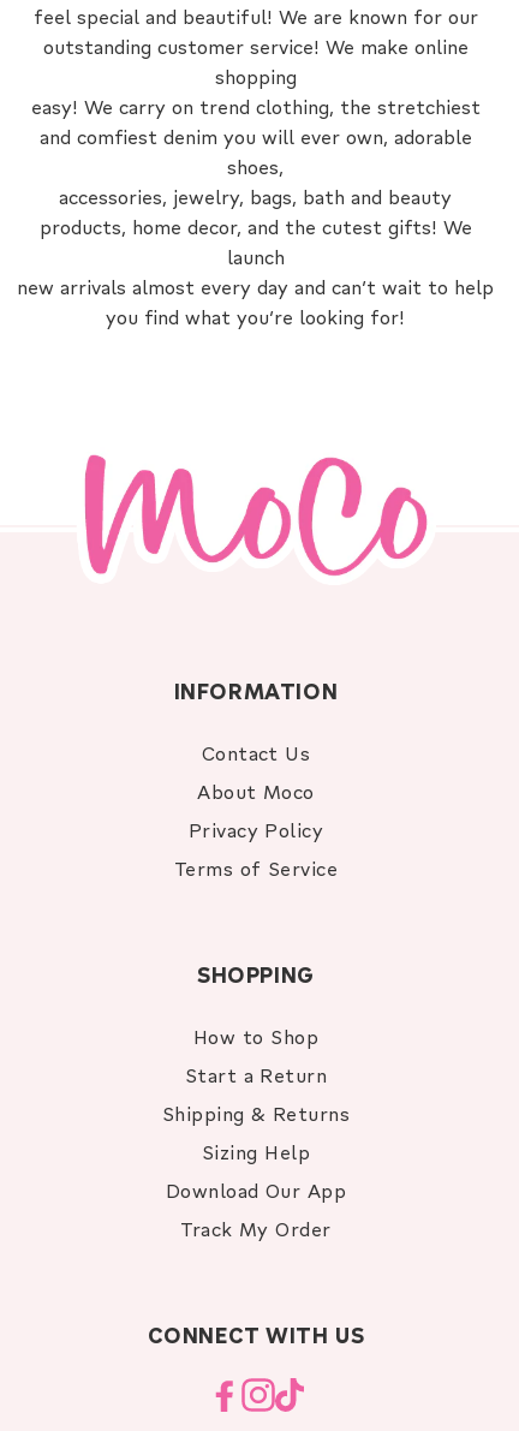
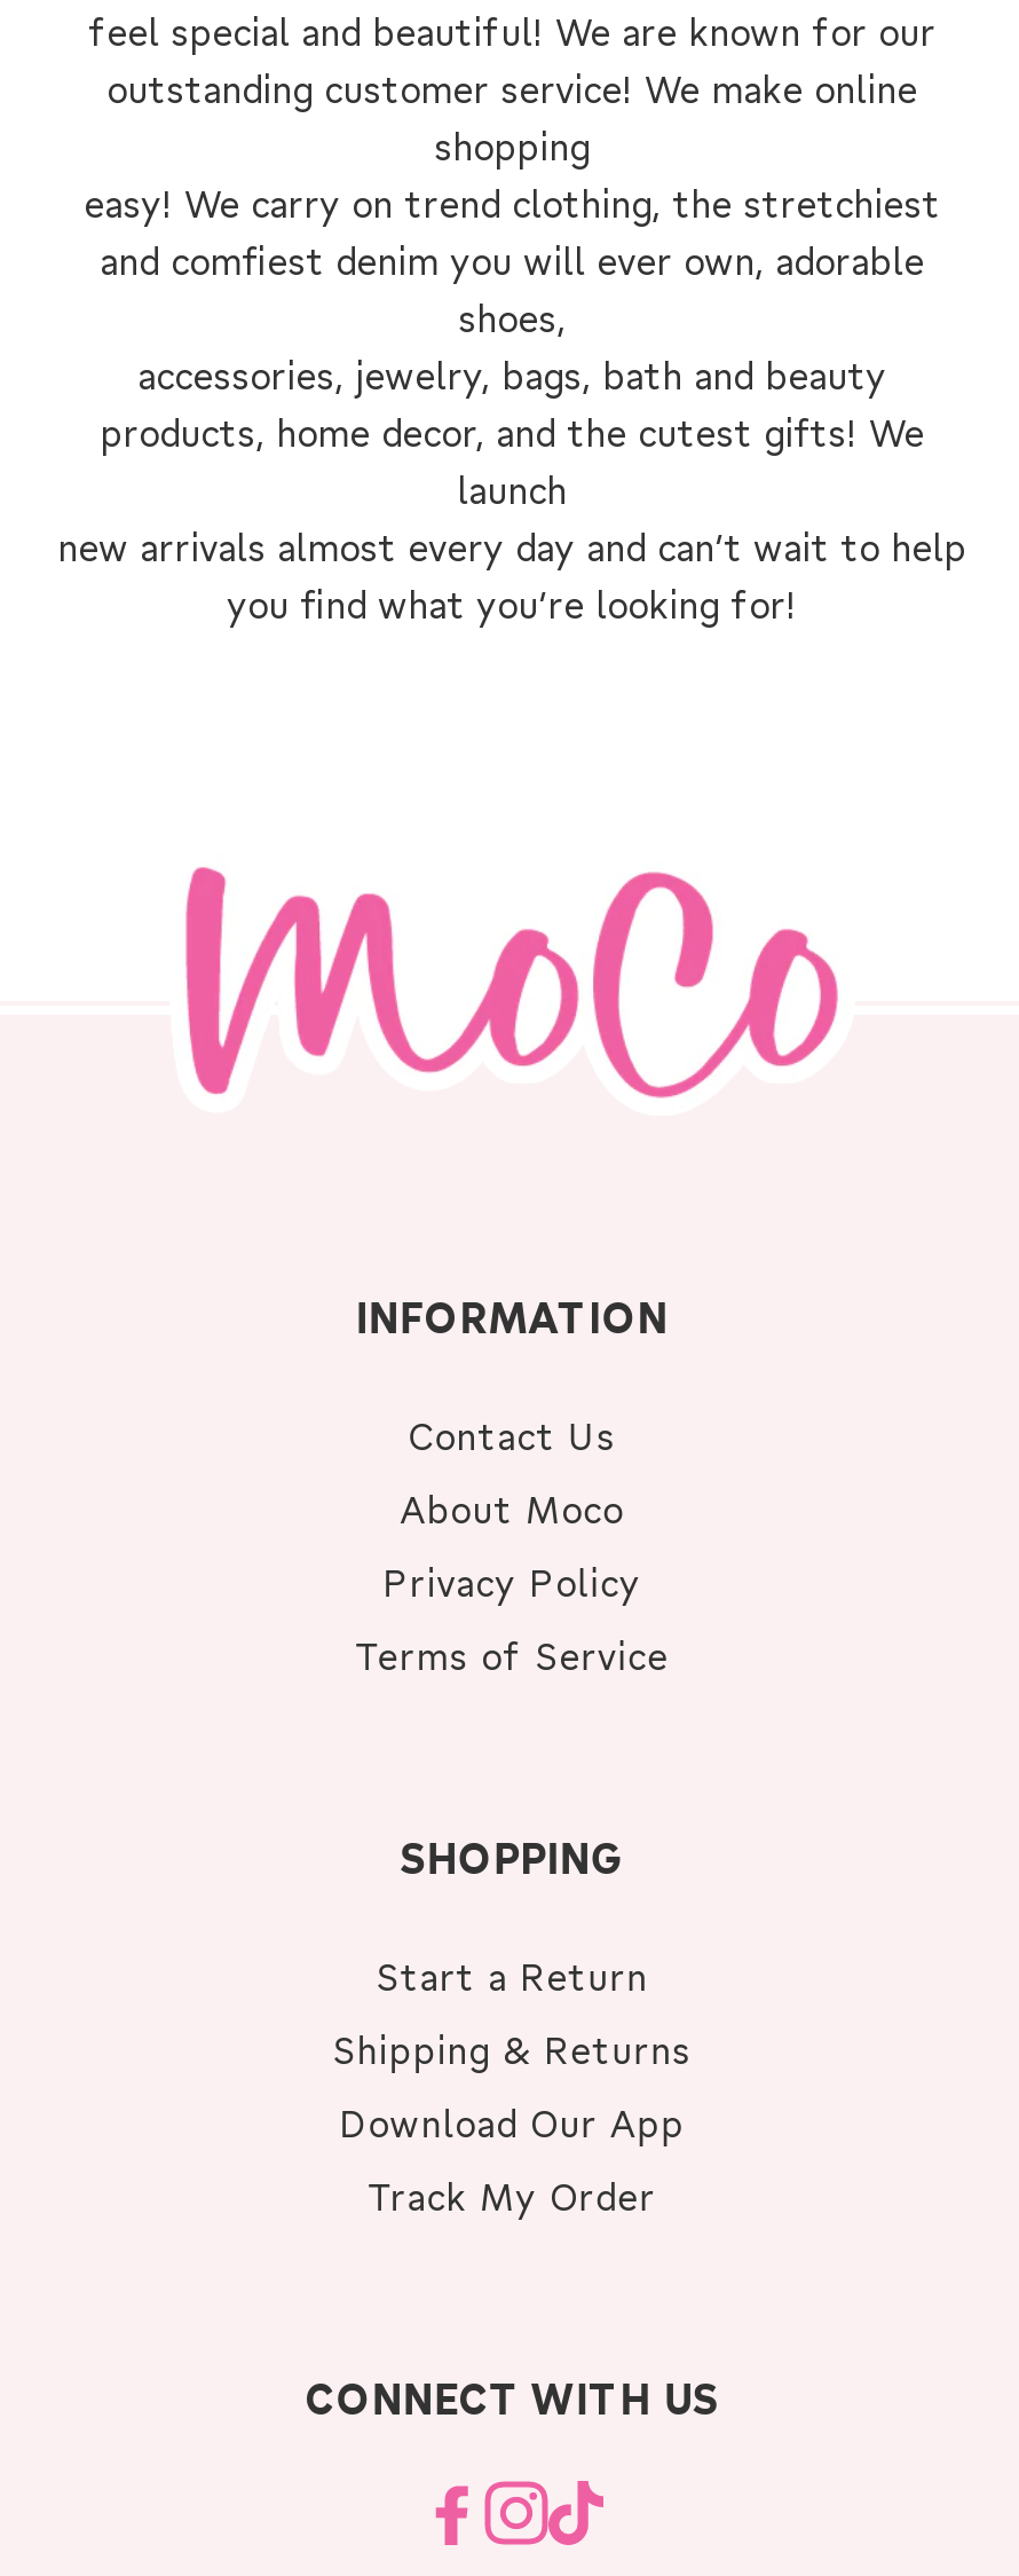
[193,1024,318,1049] How to Shop -> none
[202,1139,310,1164] Sizing Help -> none

